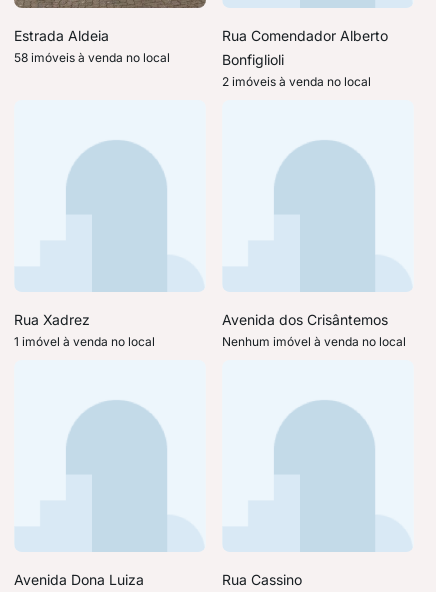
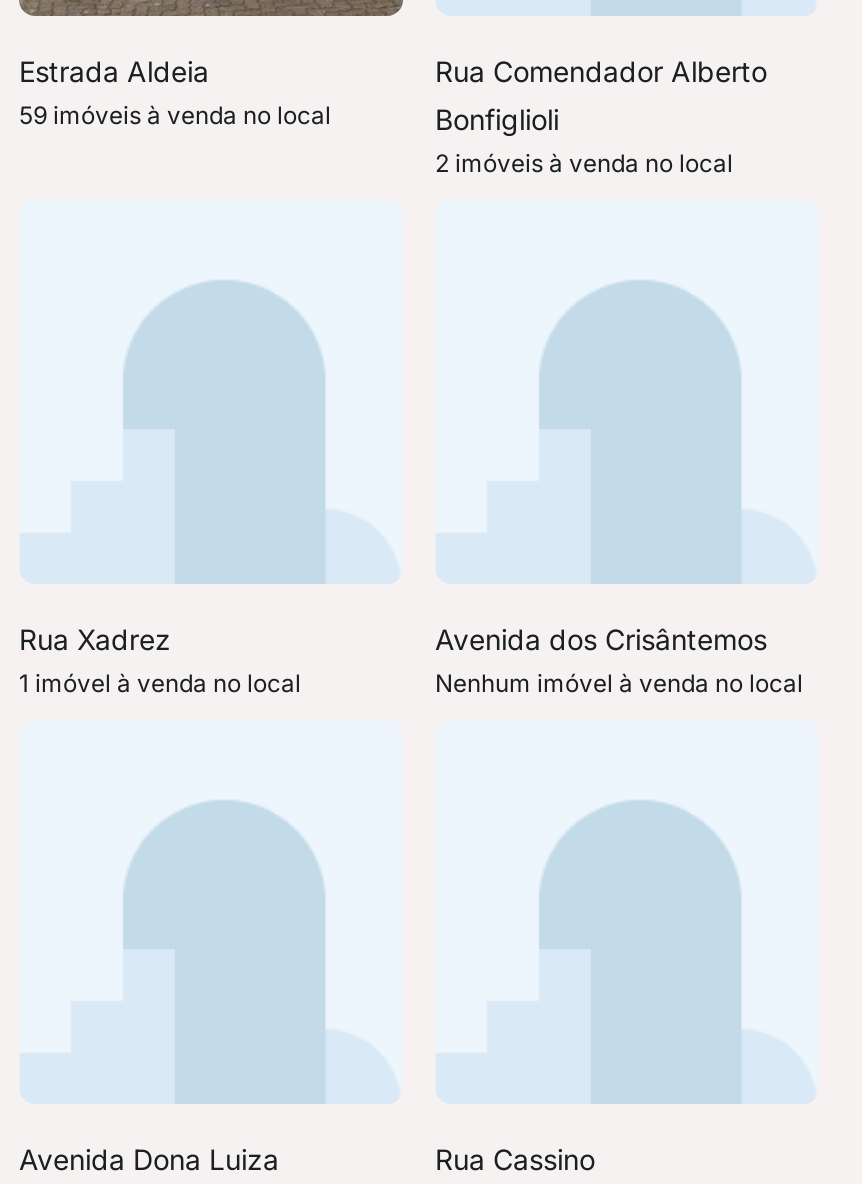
[14,50,170,65] 58 imóveis à venda no local -> [19,100,331,130] 59 imóveis à venda no local

